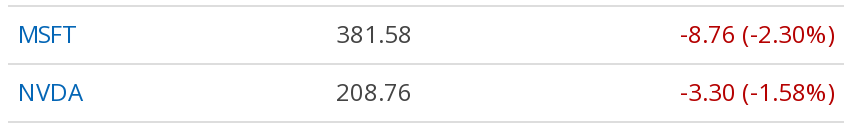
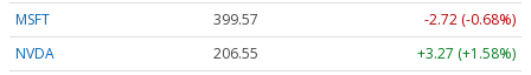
[336,16,412,50] 381.58 -> [213,10,258,30] 399.57
[680,16,834,50] -8.76 (-2.30%) -> [424,10,516,30] -2.72 (-0.68%)
[336,74,412,108] 208.76 -> [213,44,258,64] 206.55
[680,74,834,108] -3.30 (-1.58%) -> [417,44,516,64] +3.27 (+1.58%)

